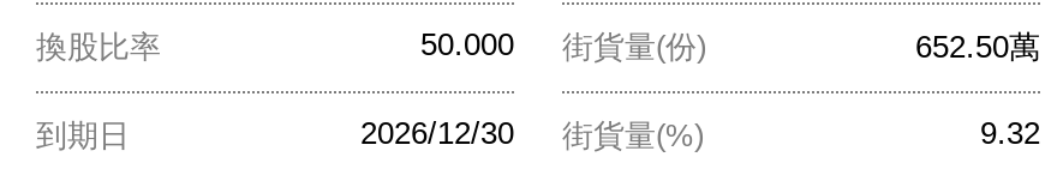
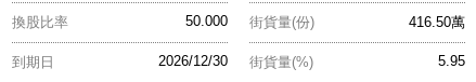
[915,29,1040,65] 652.50萬 -> [409,14,465,30] 416.50萬
[980,115,1040,151] 9.32 -> [438,53,465,69] 5.95

